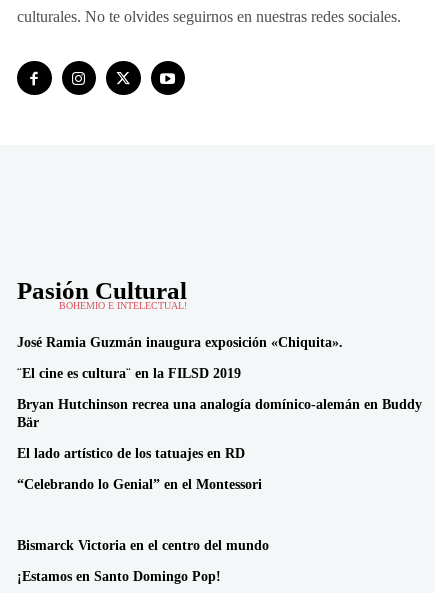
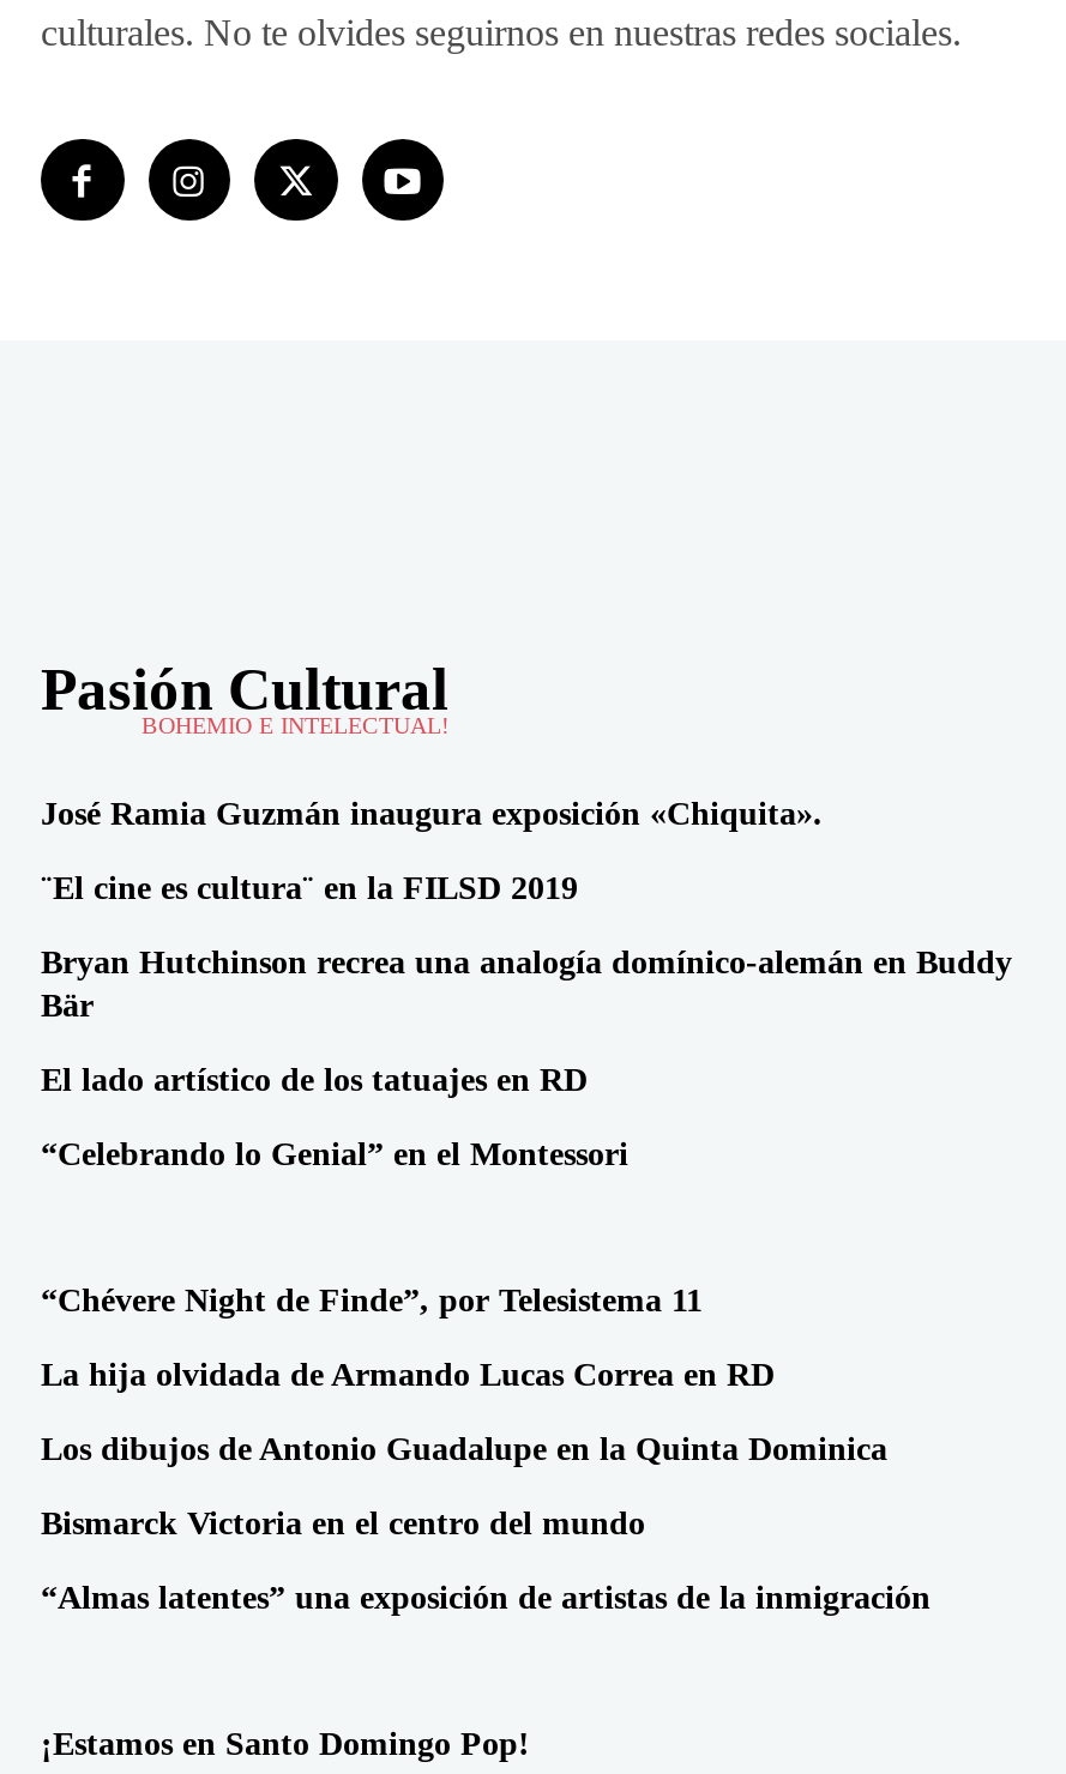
none -> [41,1284,887,1468] “Chévere Night de Finde”, por Telesistema 11 | La hija olvidada de Armando Lucas Correa en RD | Los dibujos de Antonio Guadalupe en la Quinta Dominica
none -> [41,1581,931,1617] “Almas latentes” una exposición de artistas de la inmigración

